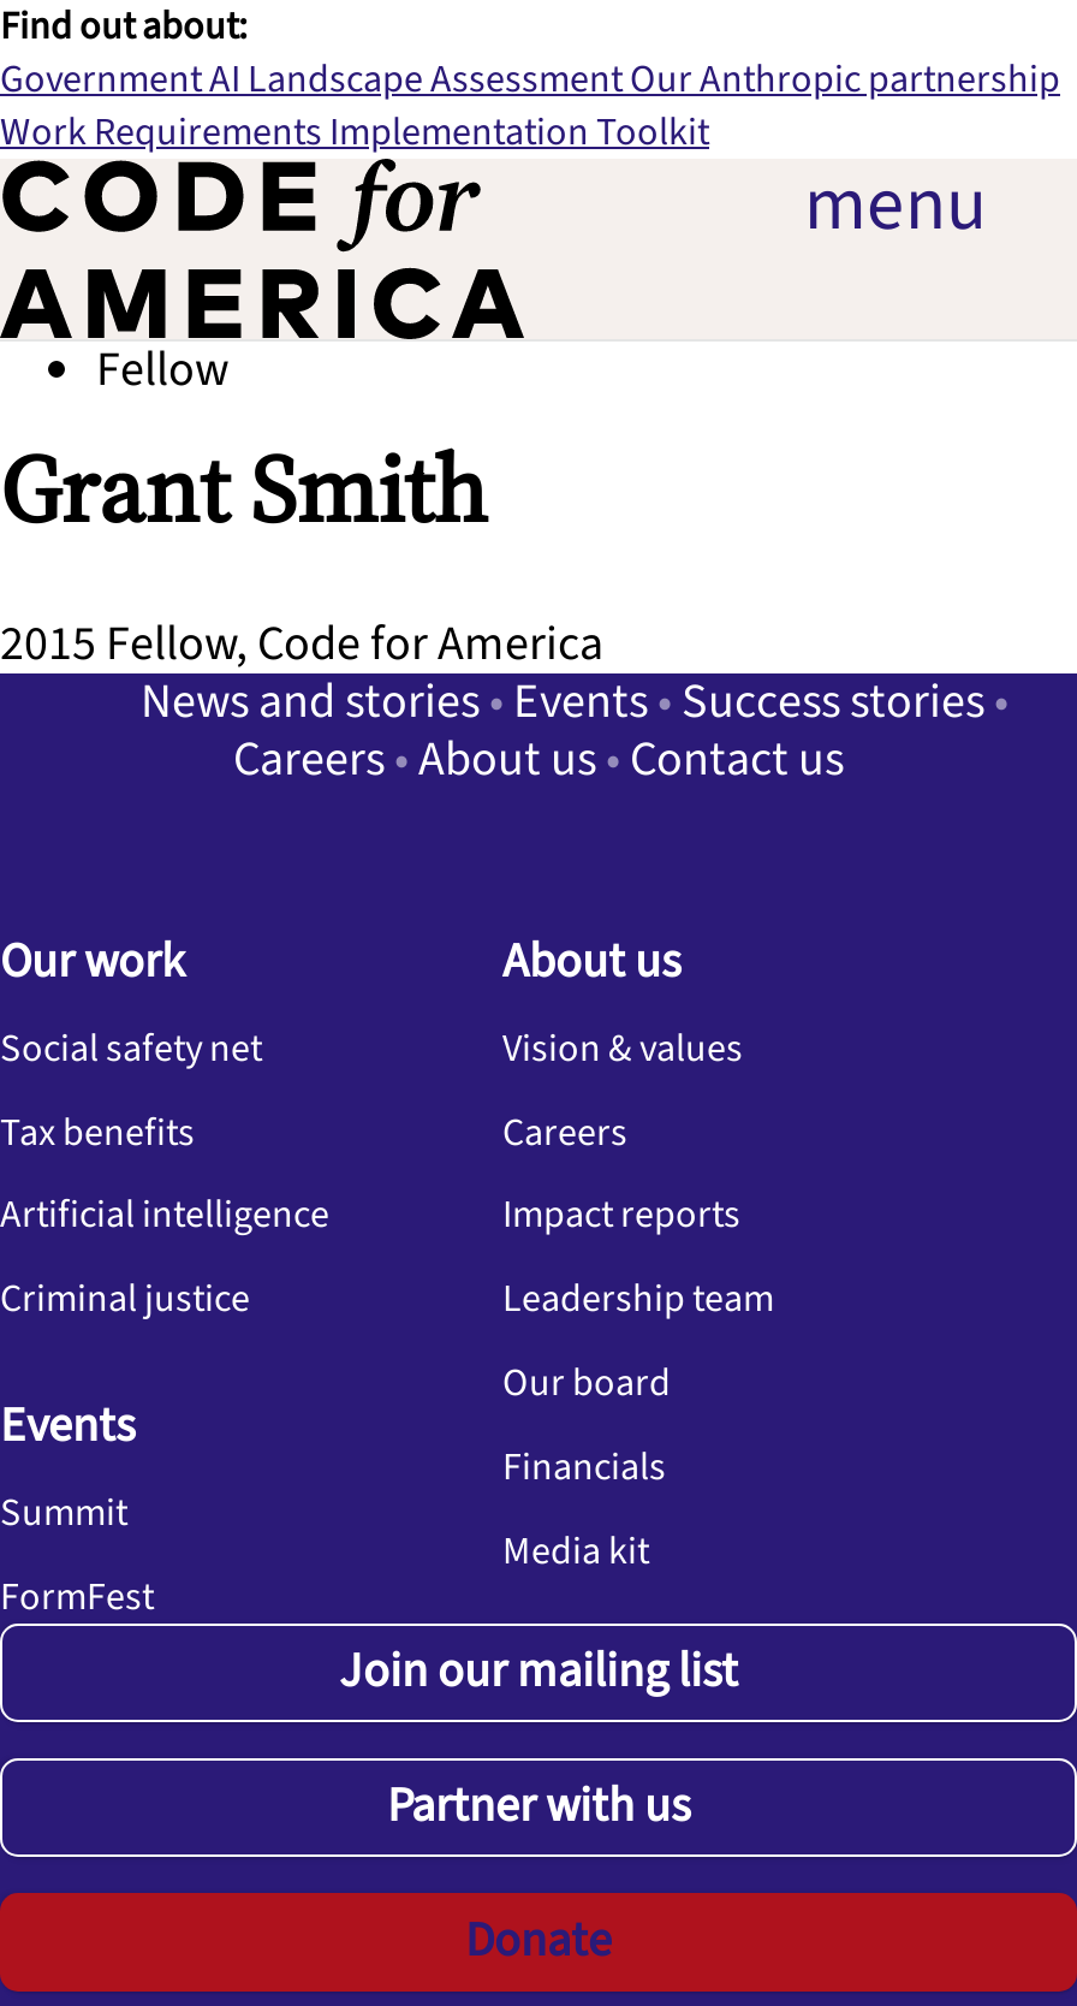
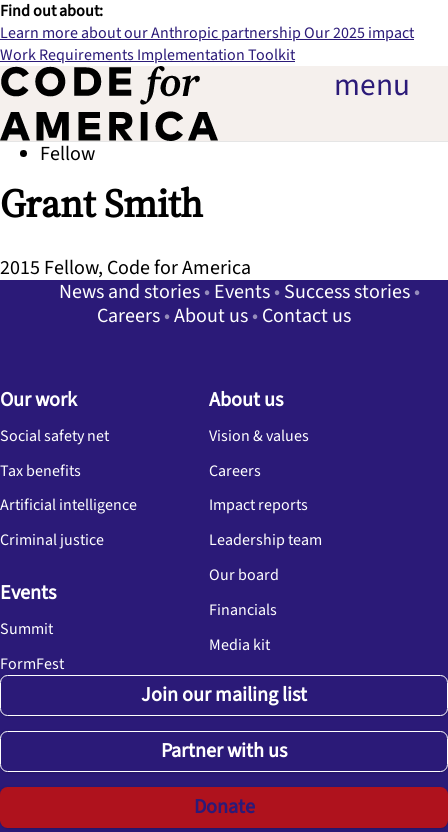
[0,53,1060,106] Government AI Landscape Assessment Our Anthropic partnership -> [0,22,414,44] Learn more about our Anthropic partnership Our 2025 impact

